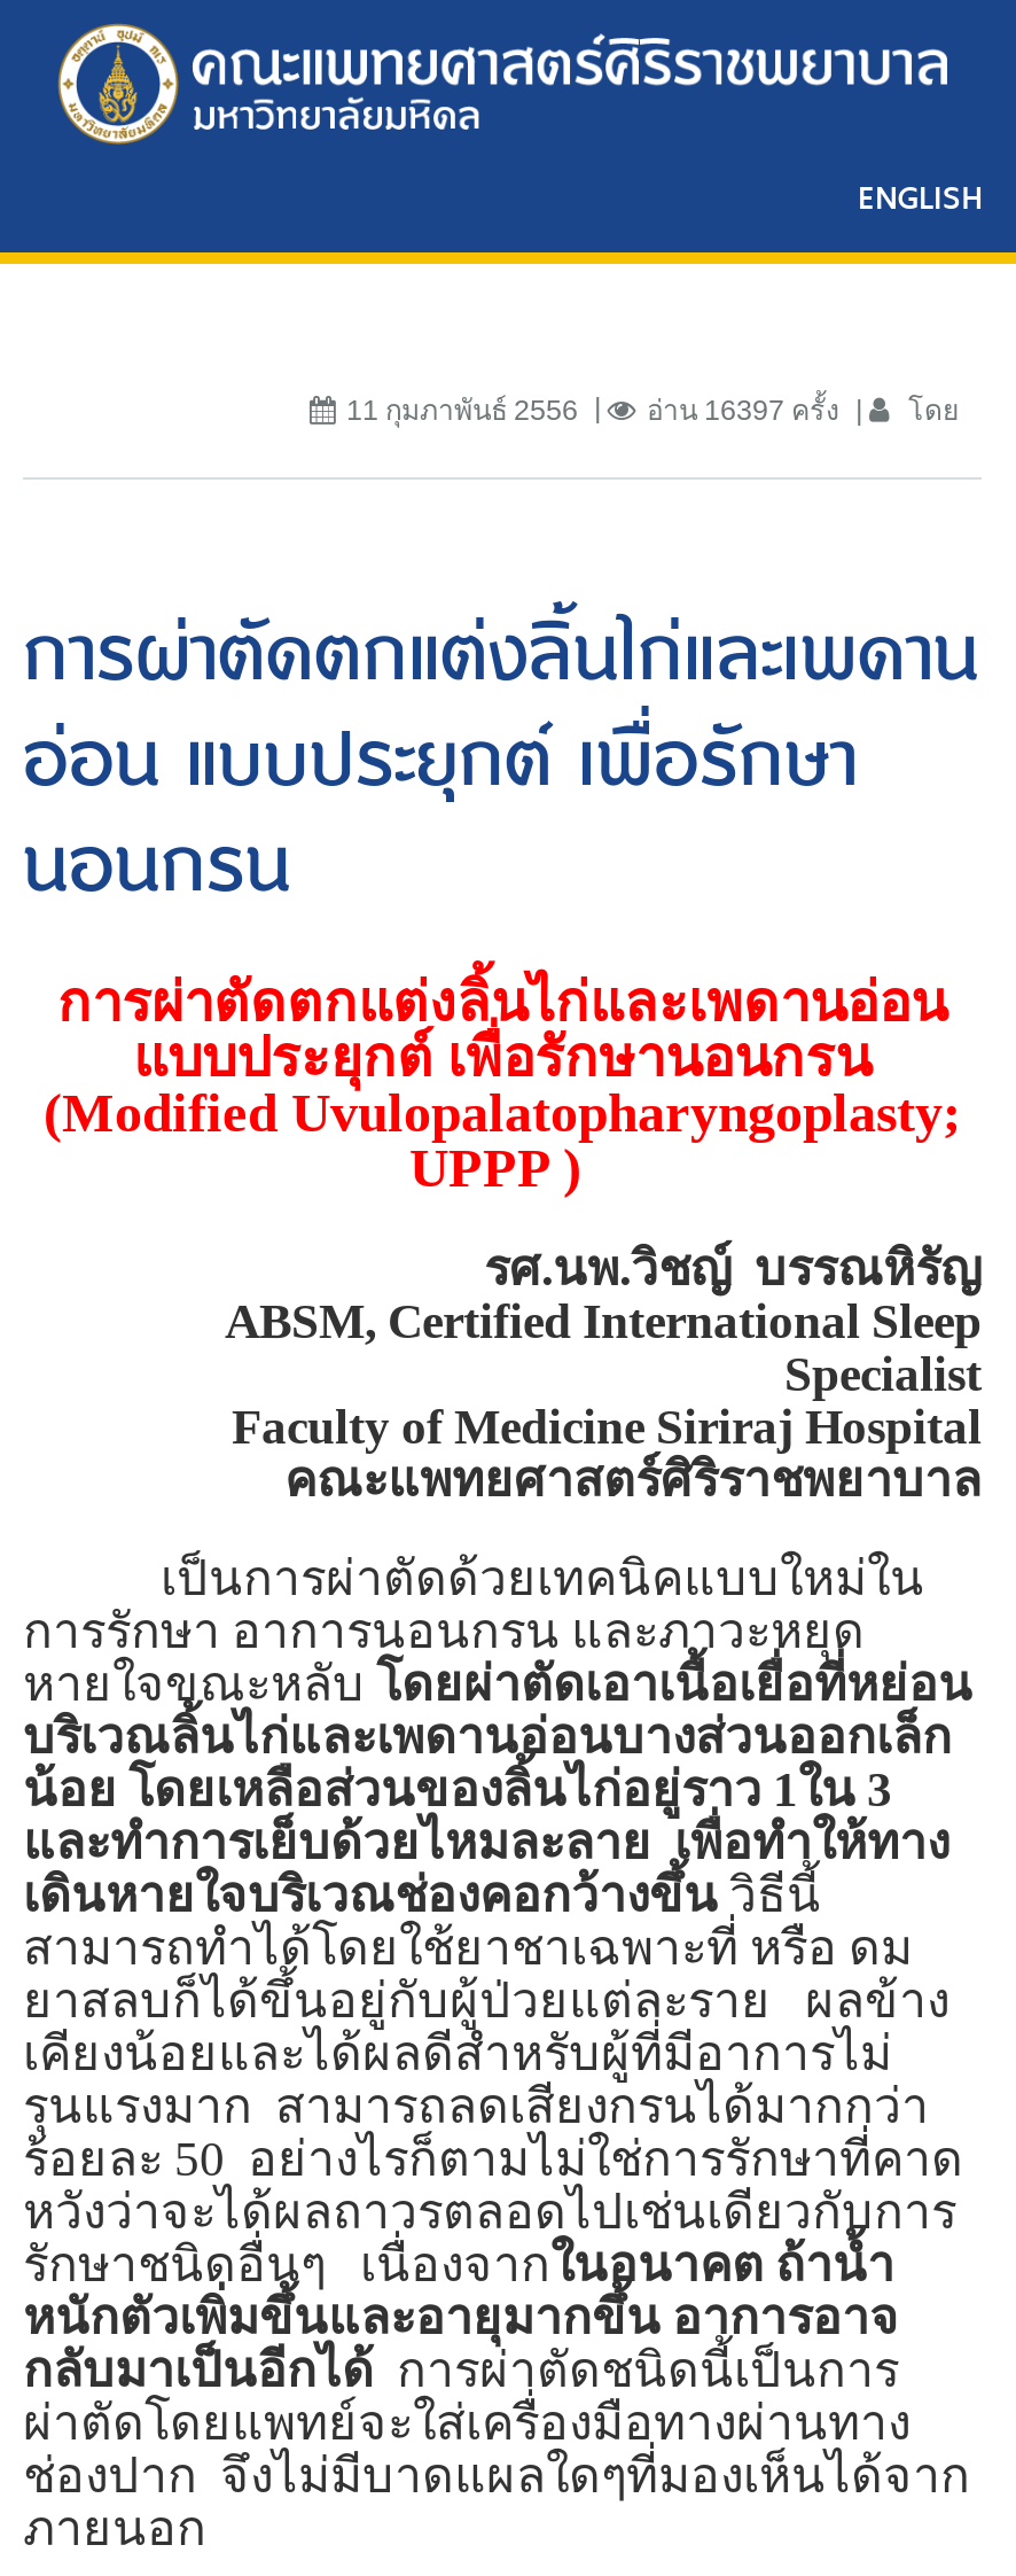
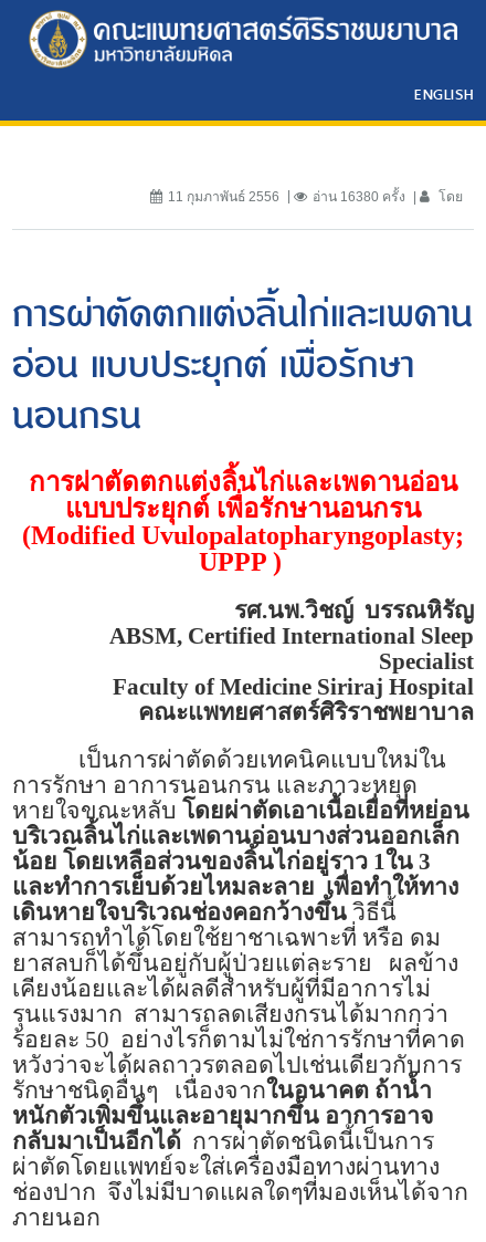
[647,394,839,427] อ่าน 16397 ครั้ง -> [313,189,405,204] อ่าน 16380 ครั้ง

